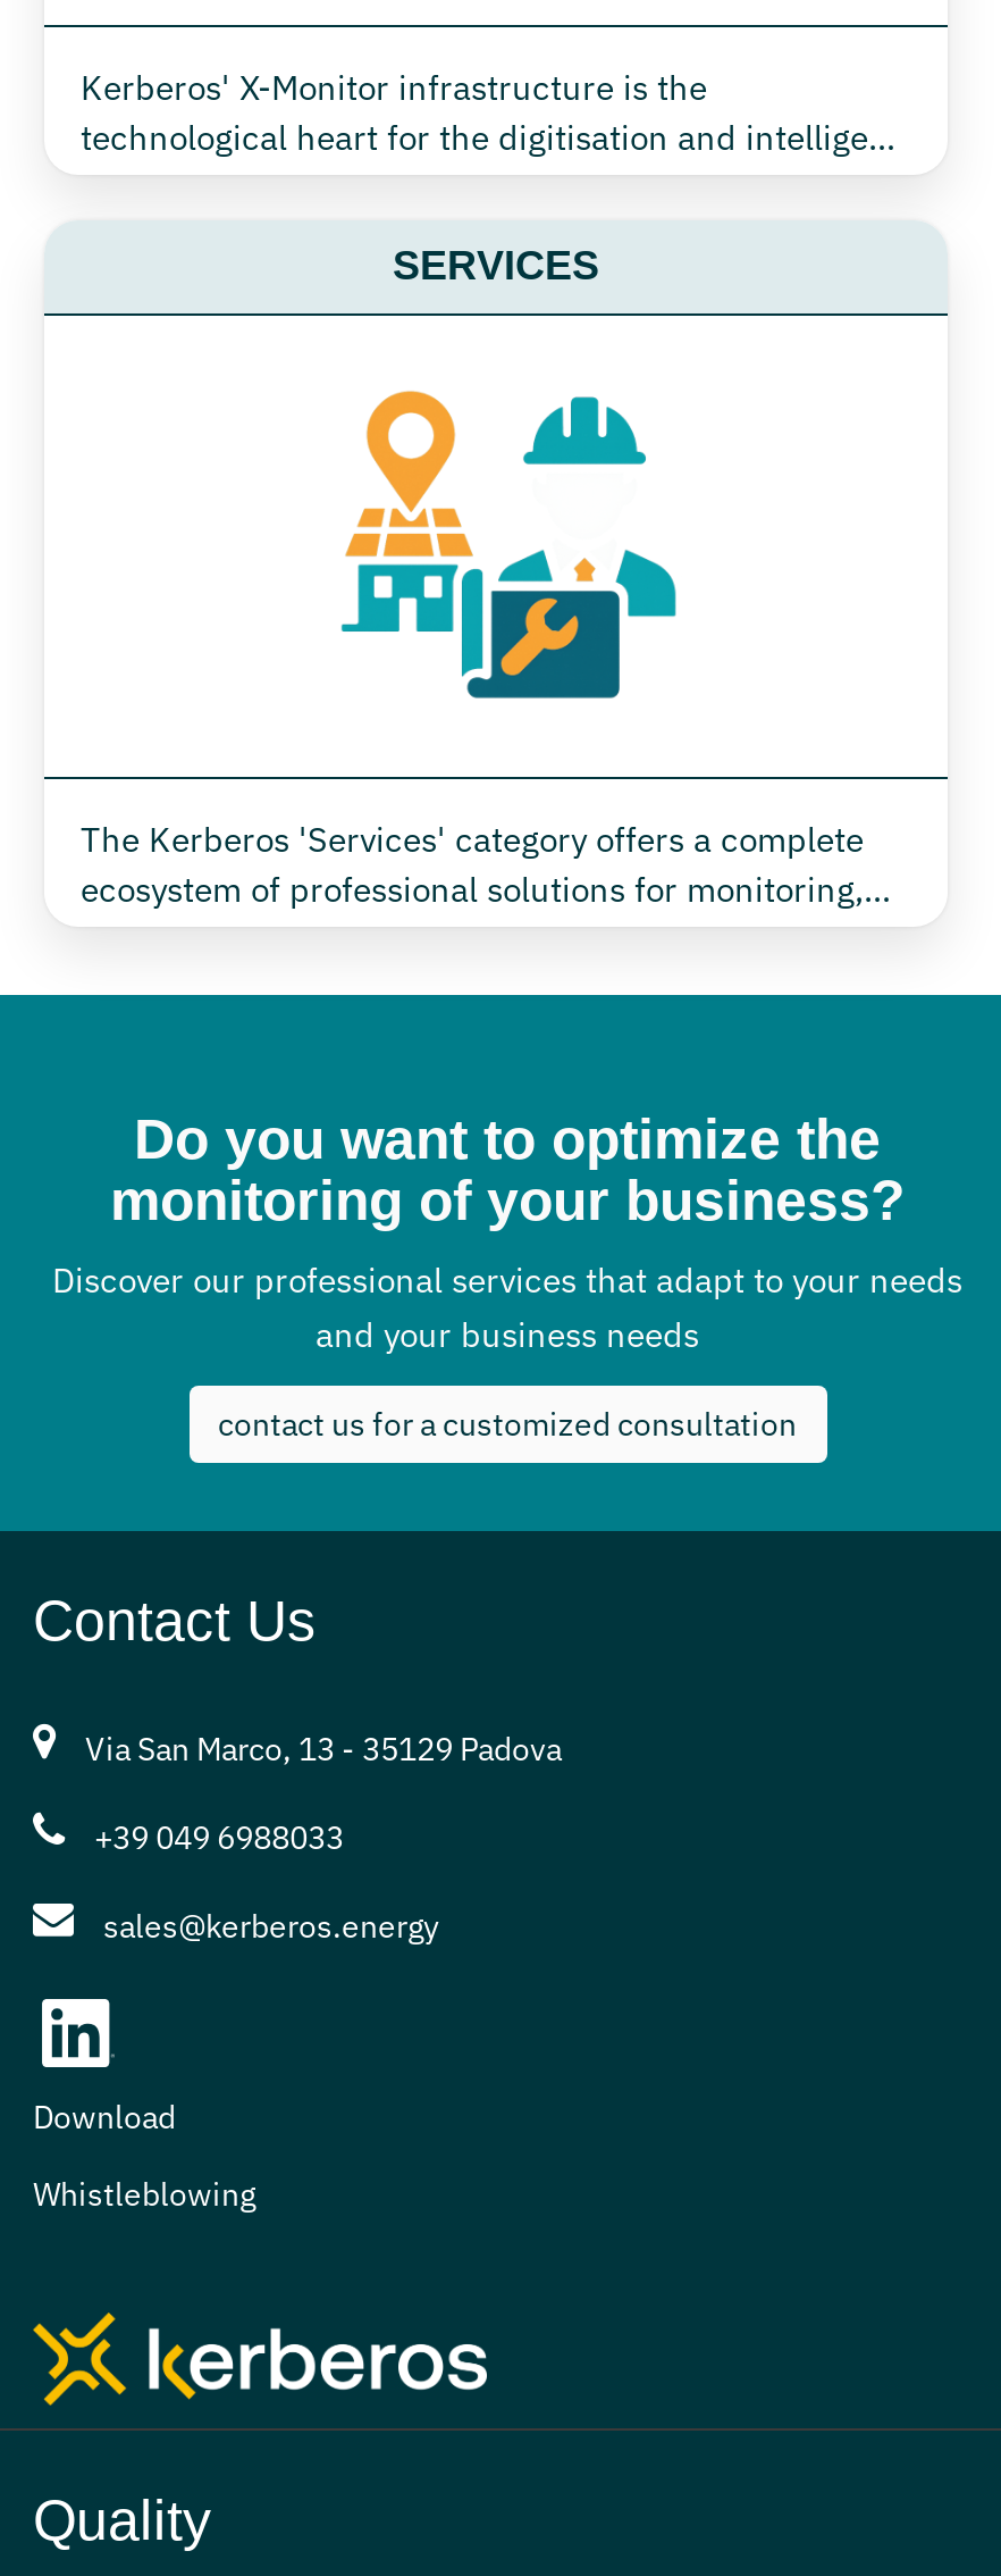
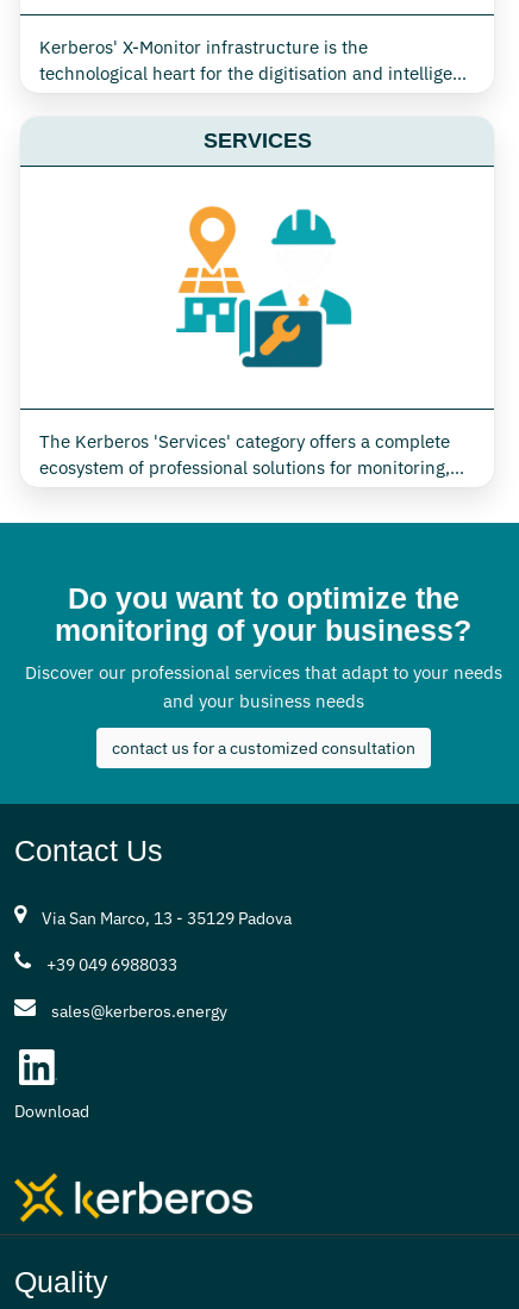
[33,2173,255,2214] Whistleblowing -> none

